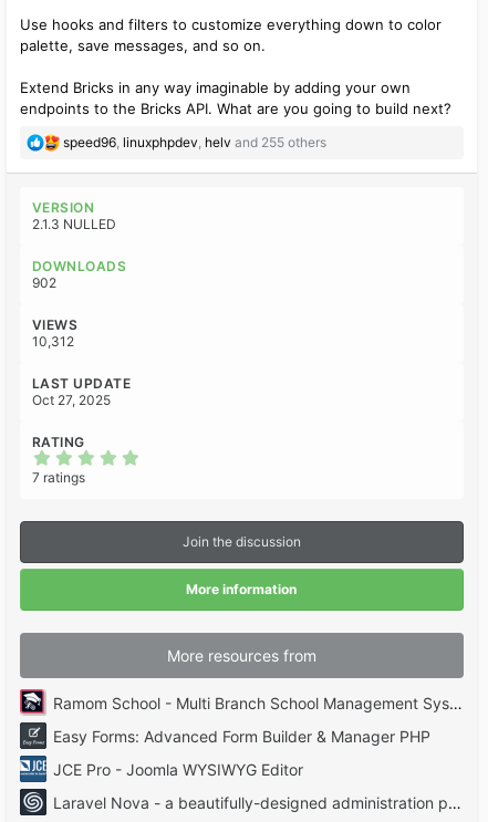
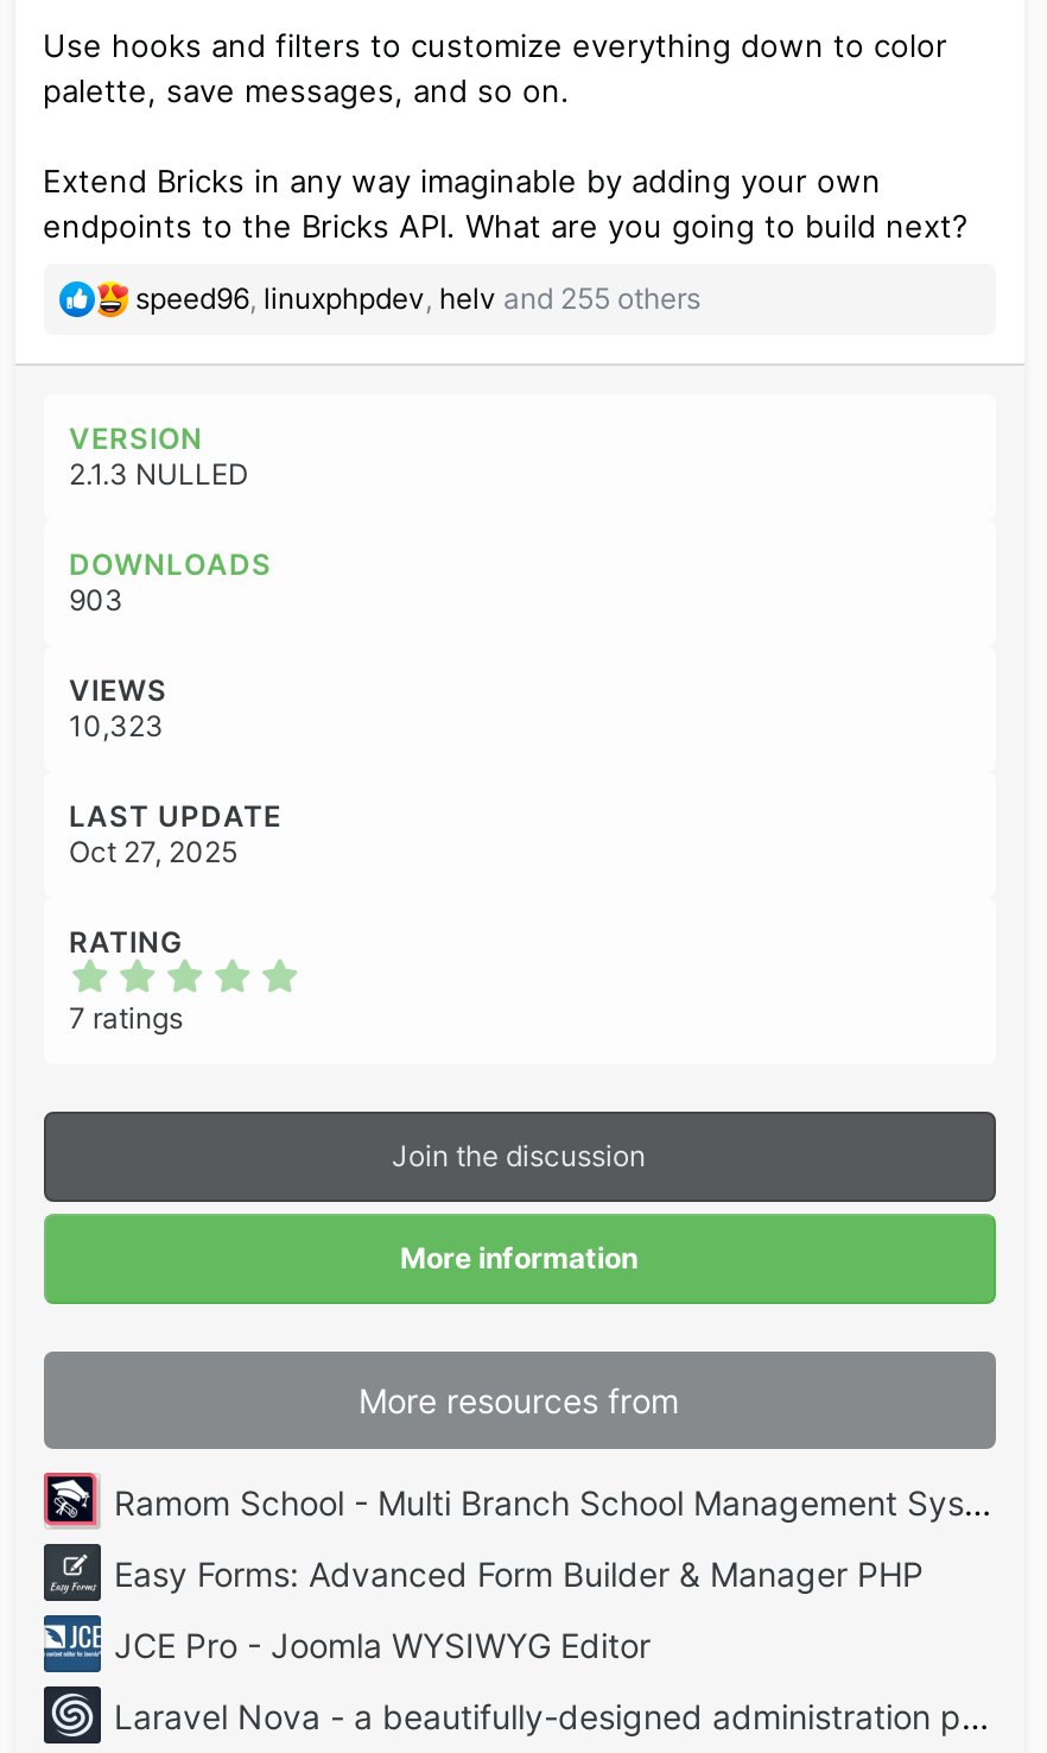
[32,274,56,291] 902 -> [69,582,123,617] 903
[32,333,74,349] 10,312 -> [69,708,164,743] 10,323

